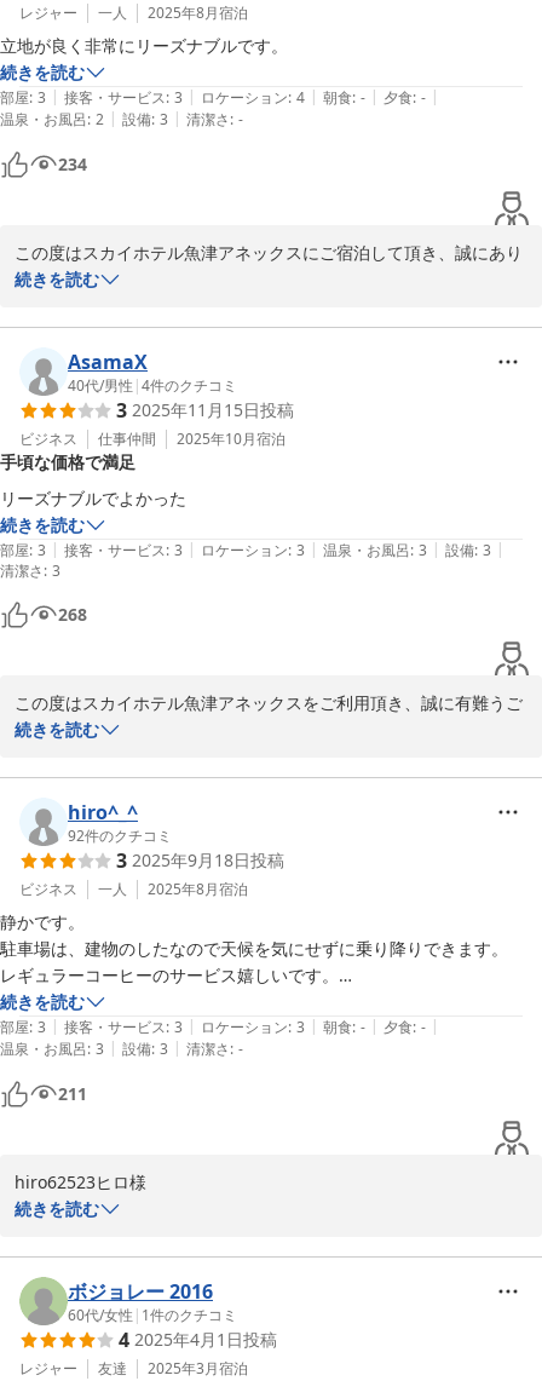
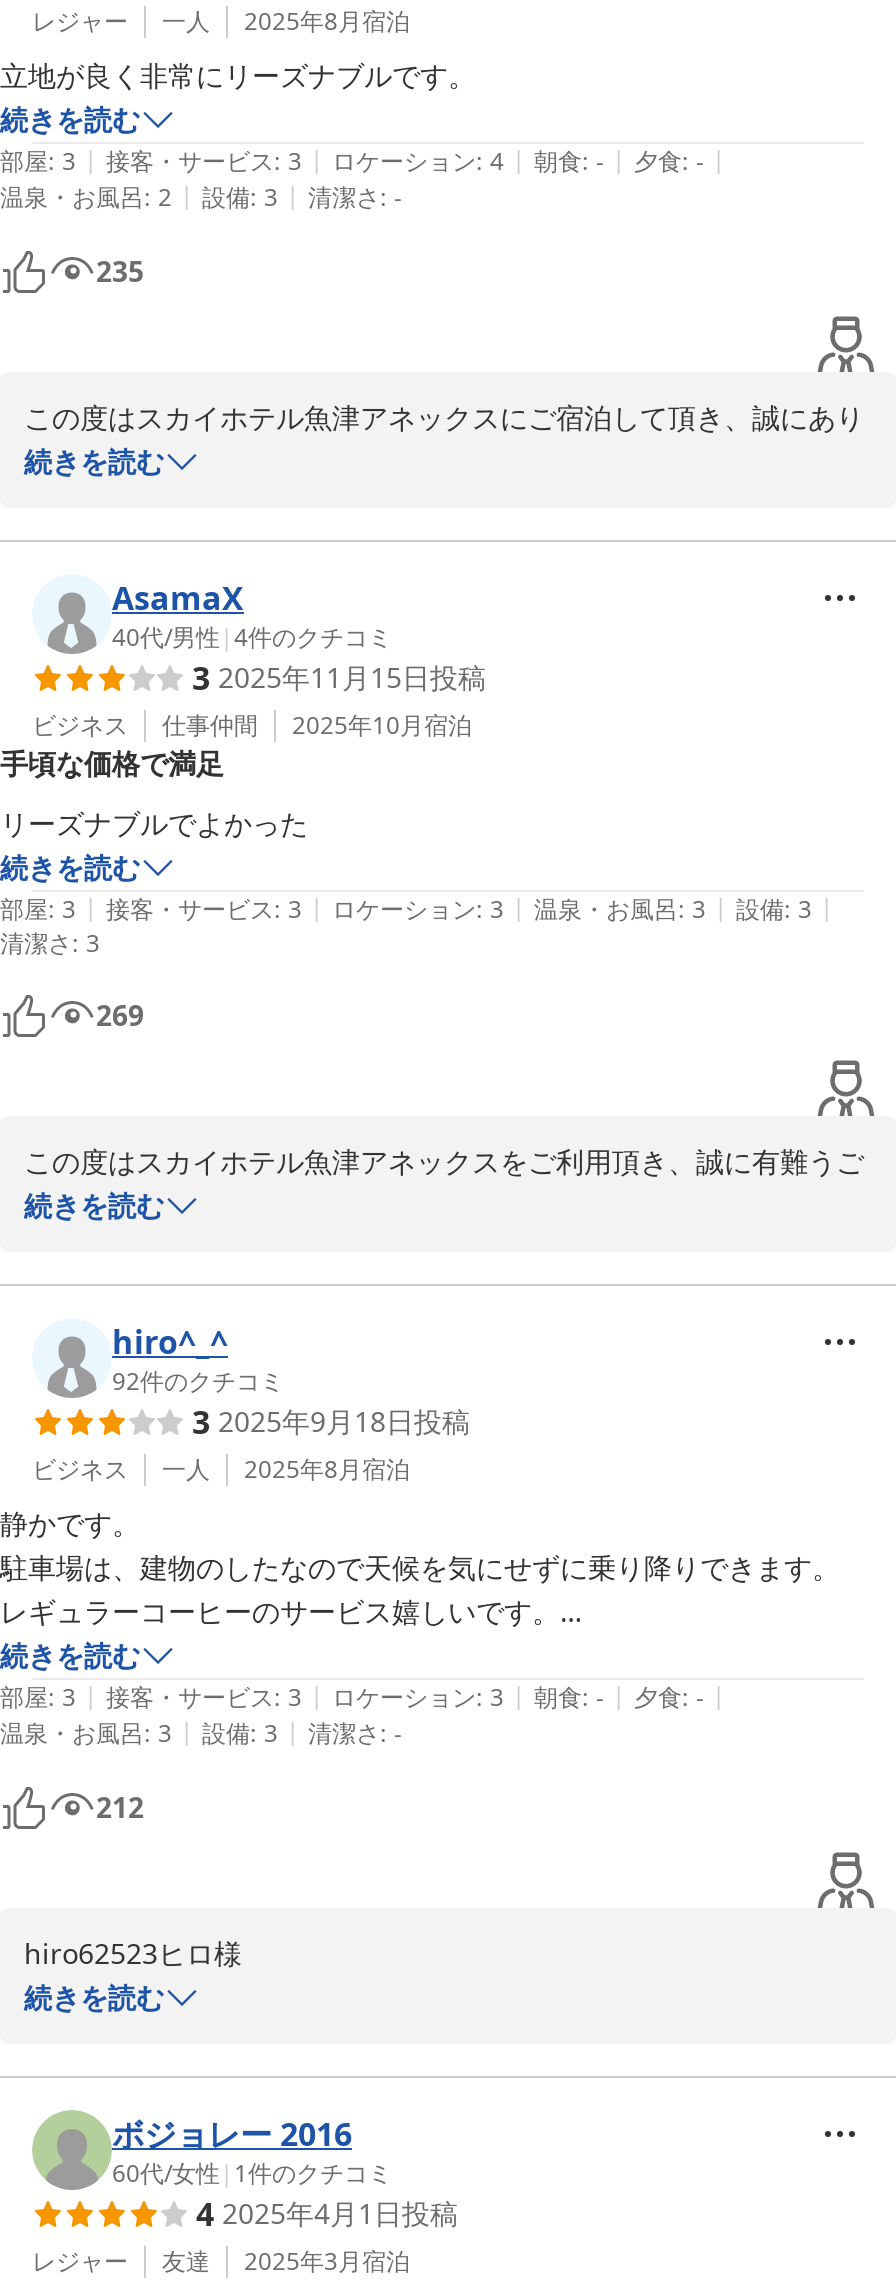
[58,153,87,175] 234 -> [96,252,144,290] 235
[58,603,87,626] 268 -> [96,996,144,1034] 269
[58,1082,87,1105] 211 -> [96,1788,144,1826] 212

